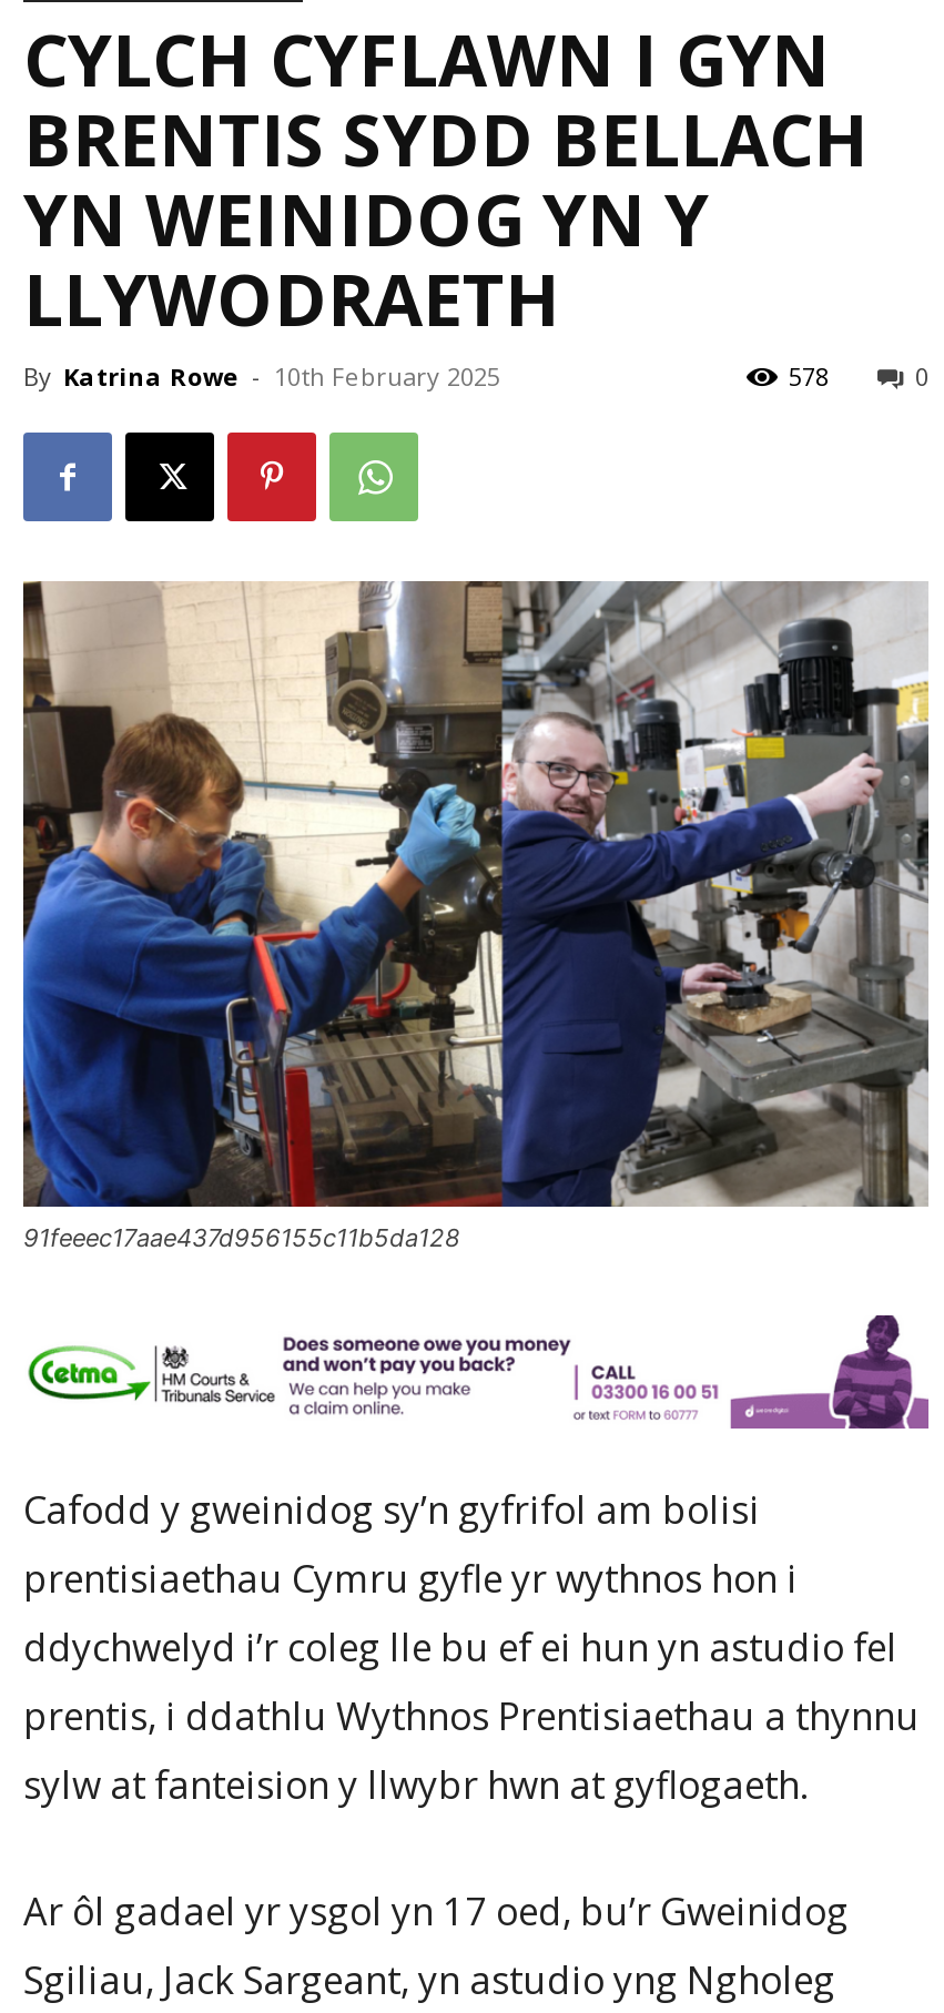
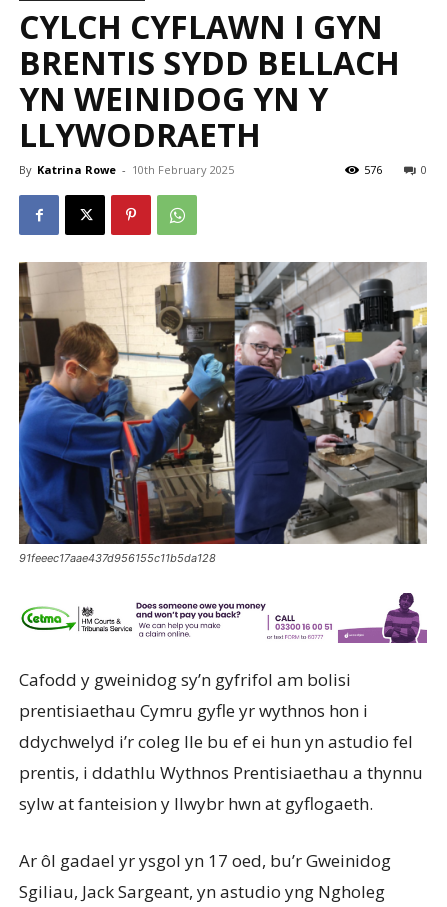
[789,359,829,393] 578 -> [364,162,382,177] 576

